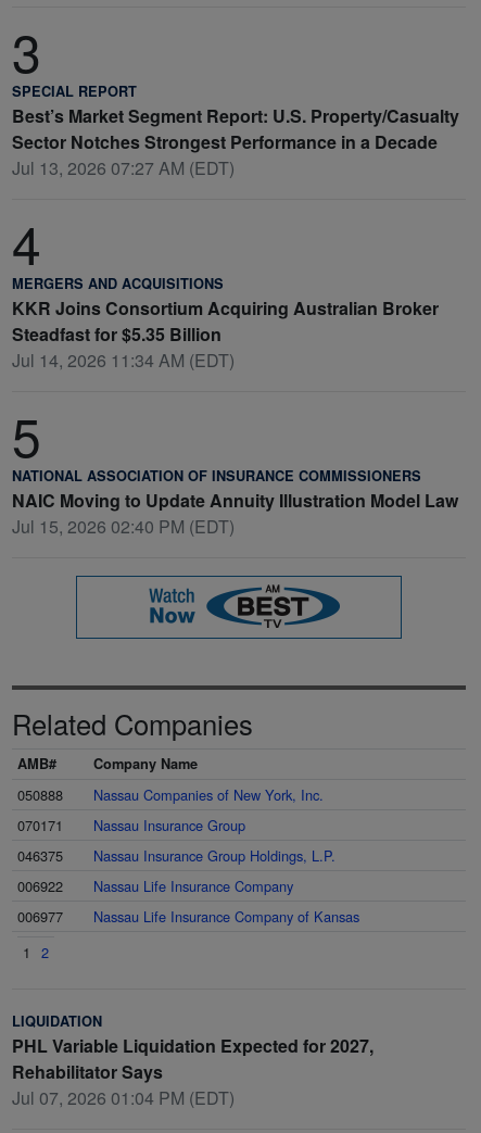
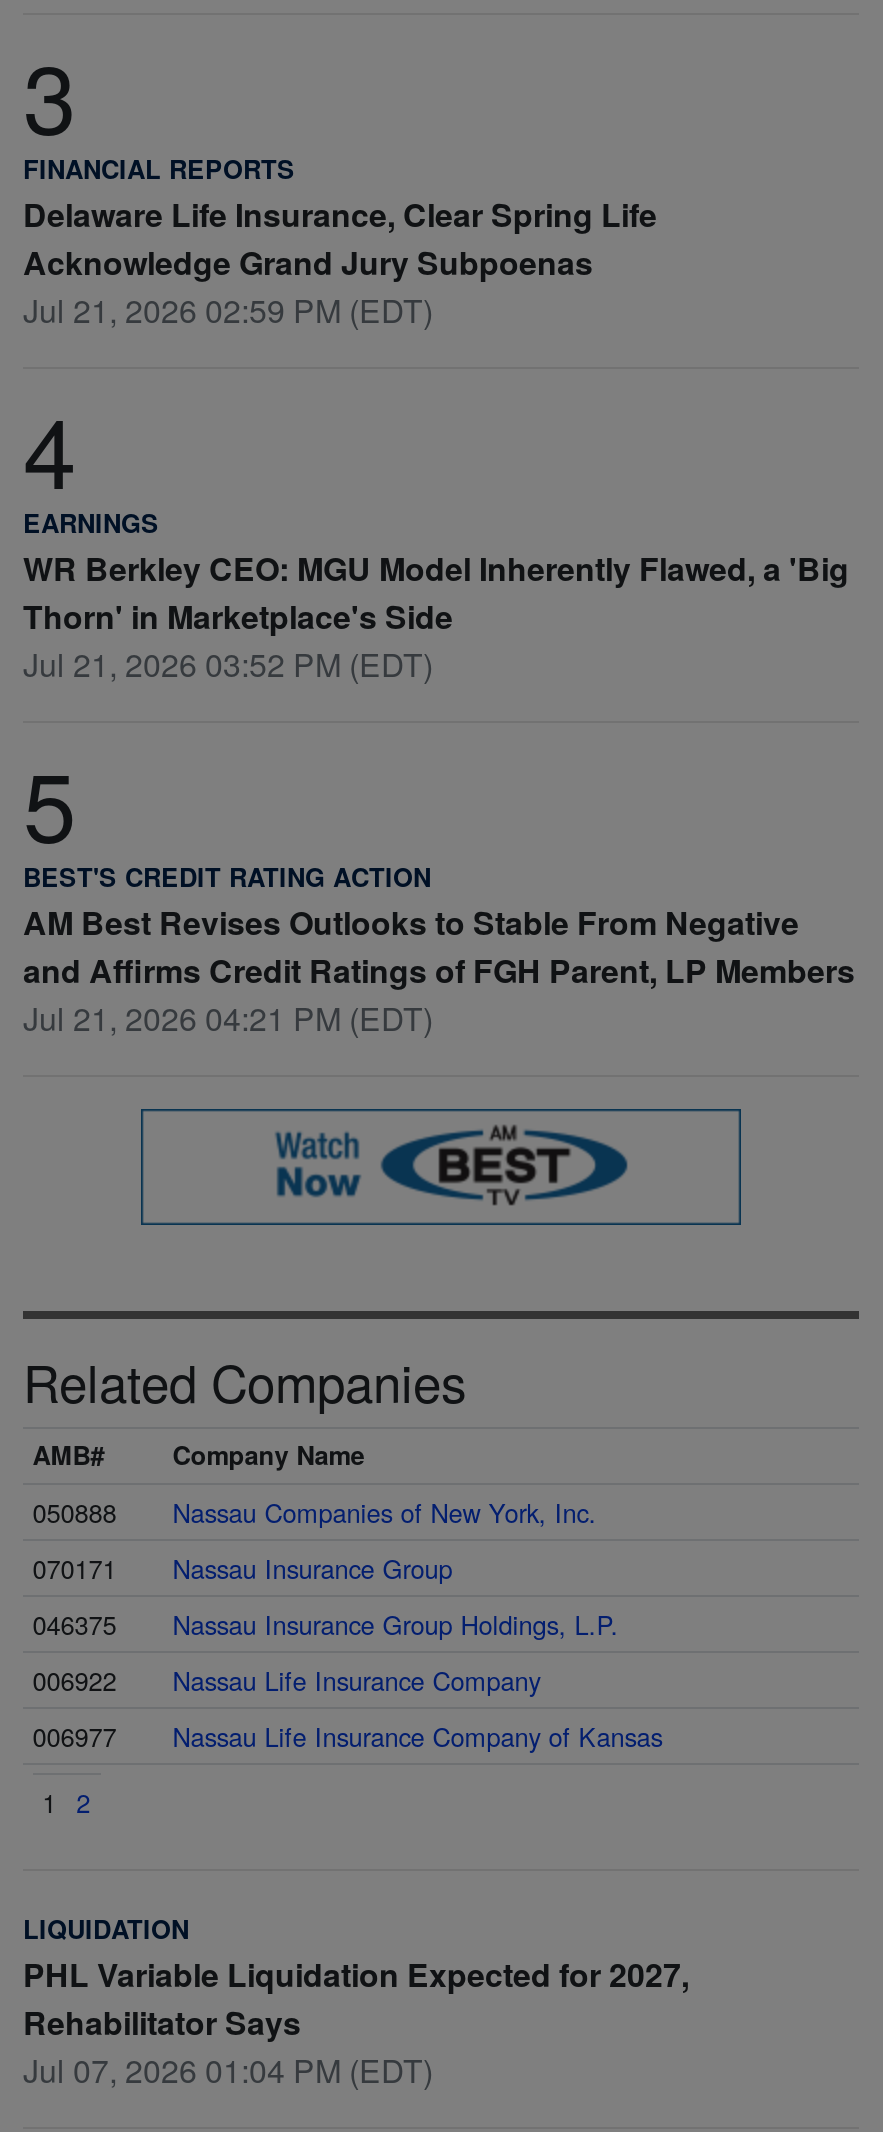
[12,81,459,180] SPECIAL REPORT | Best’s Market Segment Report: U.S. Property/Casualty | Sector Notches Strongest Performance in a Decade | Jul 13, 2026 07:27 AM (EDT) -> [23,150,657,332] FINANCIAL REPORTS | Delaware Life Insurance, Clear Spring Life | Acknowledge Grand Jury Subpoenas | Jul 21, 2026 02:59 PM (EDT)
[12,273,439,372] MERGERS AND ACQUISITIONS | KKR Joins Consortium Acquiring Australian Broker | Steadfast for $5.35 Billion | Jul 14, 2026 11:34 AM (EDT) -> [23,504,849,686] EARNINGS | WR Berkley CEO: MGU Model Inherently Flawed, a 'Big | Thorn' in Marketplace's Side | Jul 21, 2026 03:52 PM (EDT)
[12,466,458,538] NATIONAL ASSOCIATION OF INSURANCE COMMISSIONERS | NAIC Moving to Update Annuity Illustration Model Law | Jul 15, 2026 02:40 PM (EDT) -> [23,858,855,1040] BEST'S CREDIT RATING ACTION | AM Best Revises Outlooks to Stable From Negative | and Affirms Credit Ratings of FGH Parent, LP Members | Jul 21, 2026 04:21 PM (EDT)

